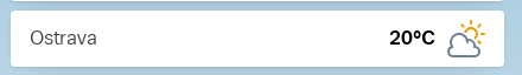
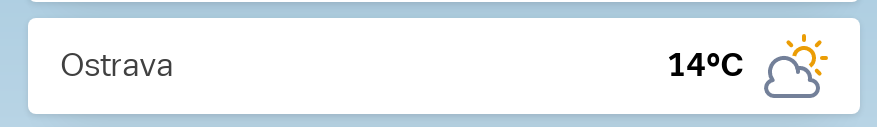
[389,27,435,49] 20°C -> [666,46,744,84] 14°C

